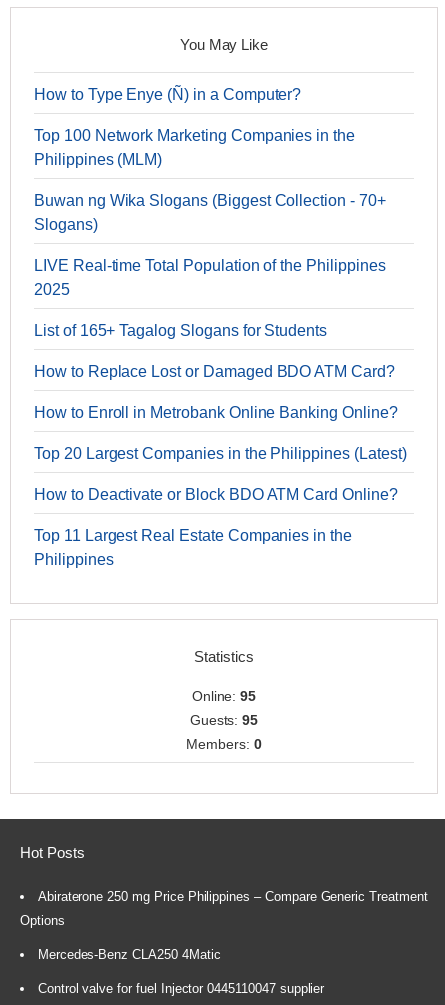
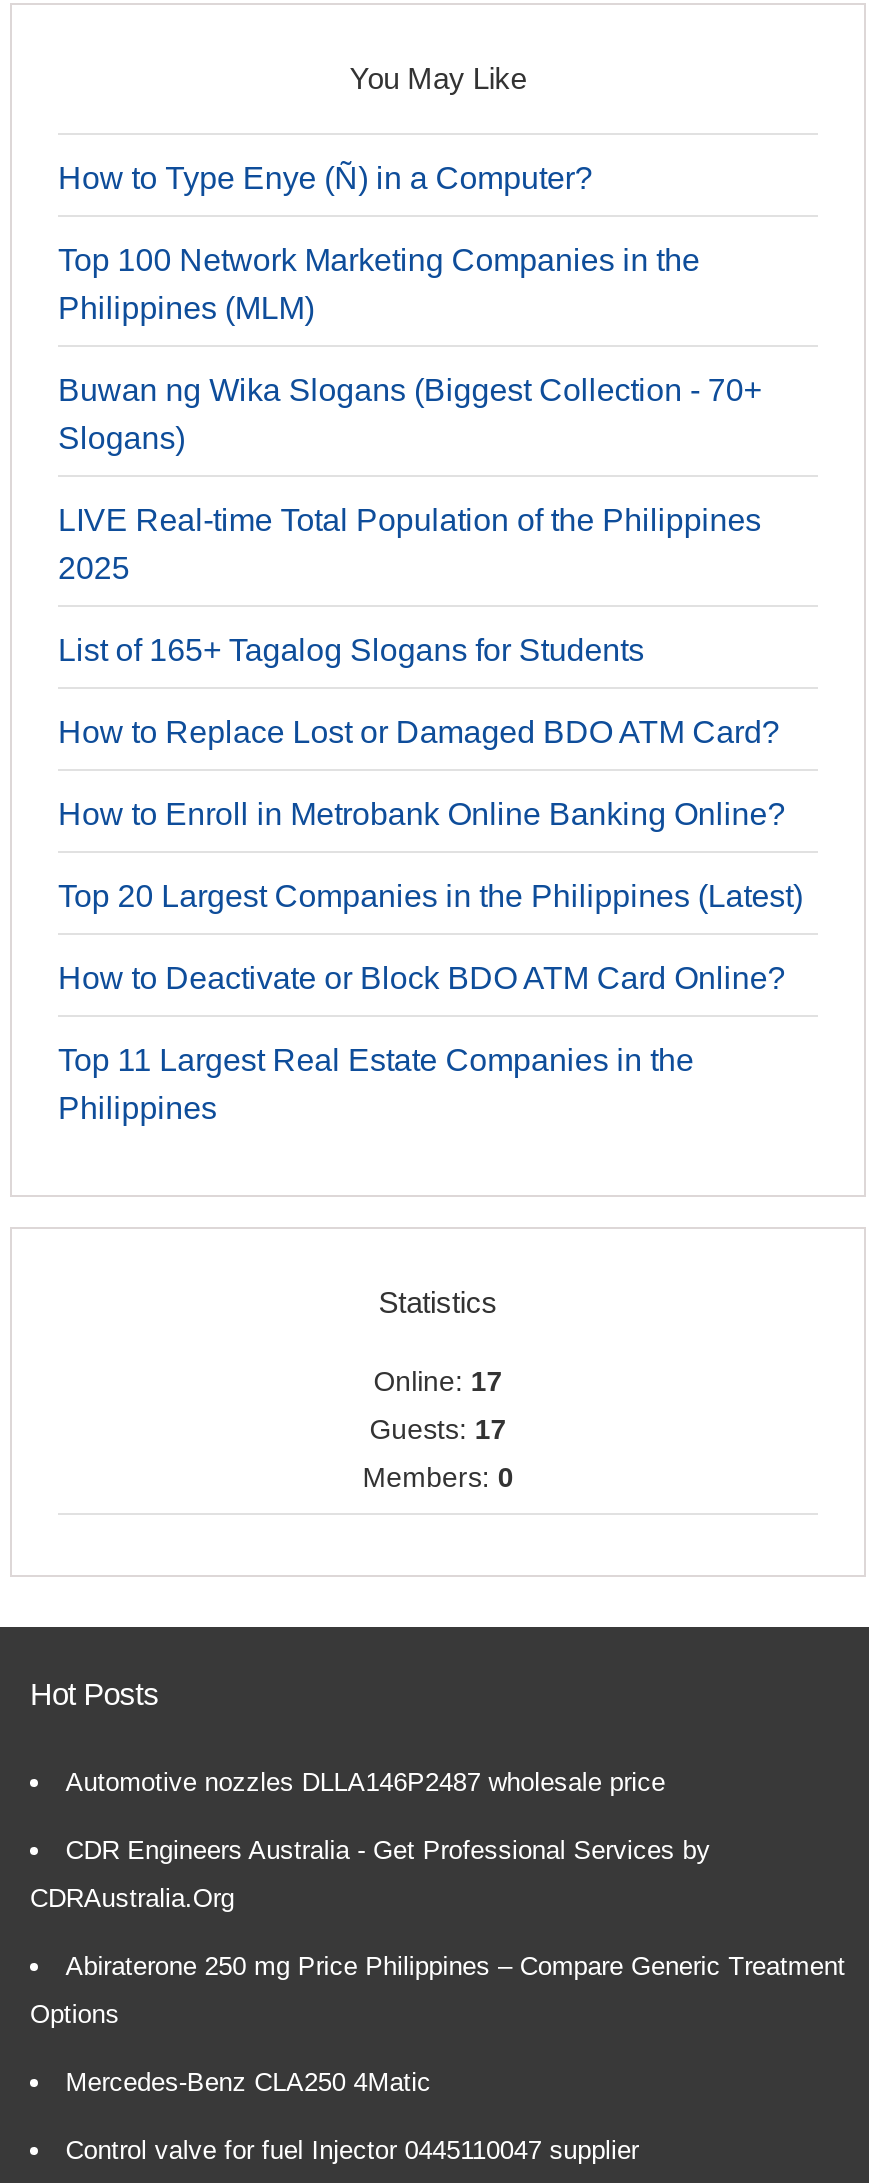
[192,688,256,704] Online: 95 -> [373,1365,503,1397] Online: 17
[190,712,258,728] Guests: 95 -> [369,1413,507,1445] Guests: 17
none -> [30,1767,710,1913] Automotive nozzles DLLA146P2487 wholesale price | CDR Engineers Australia - Get Professional Services by | CDRAustralia.Org

